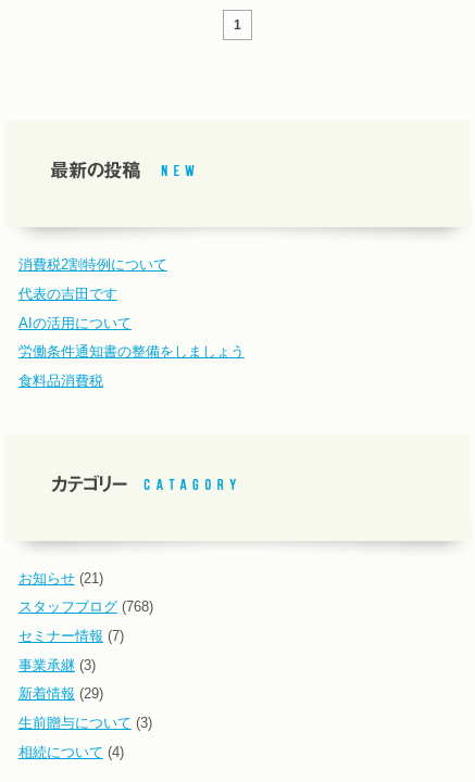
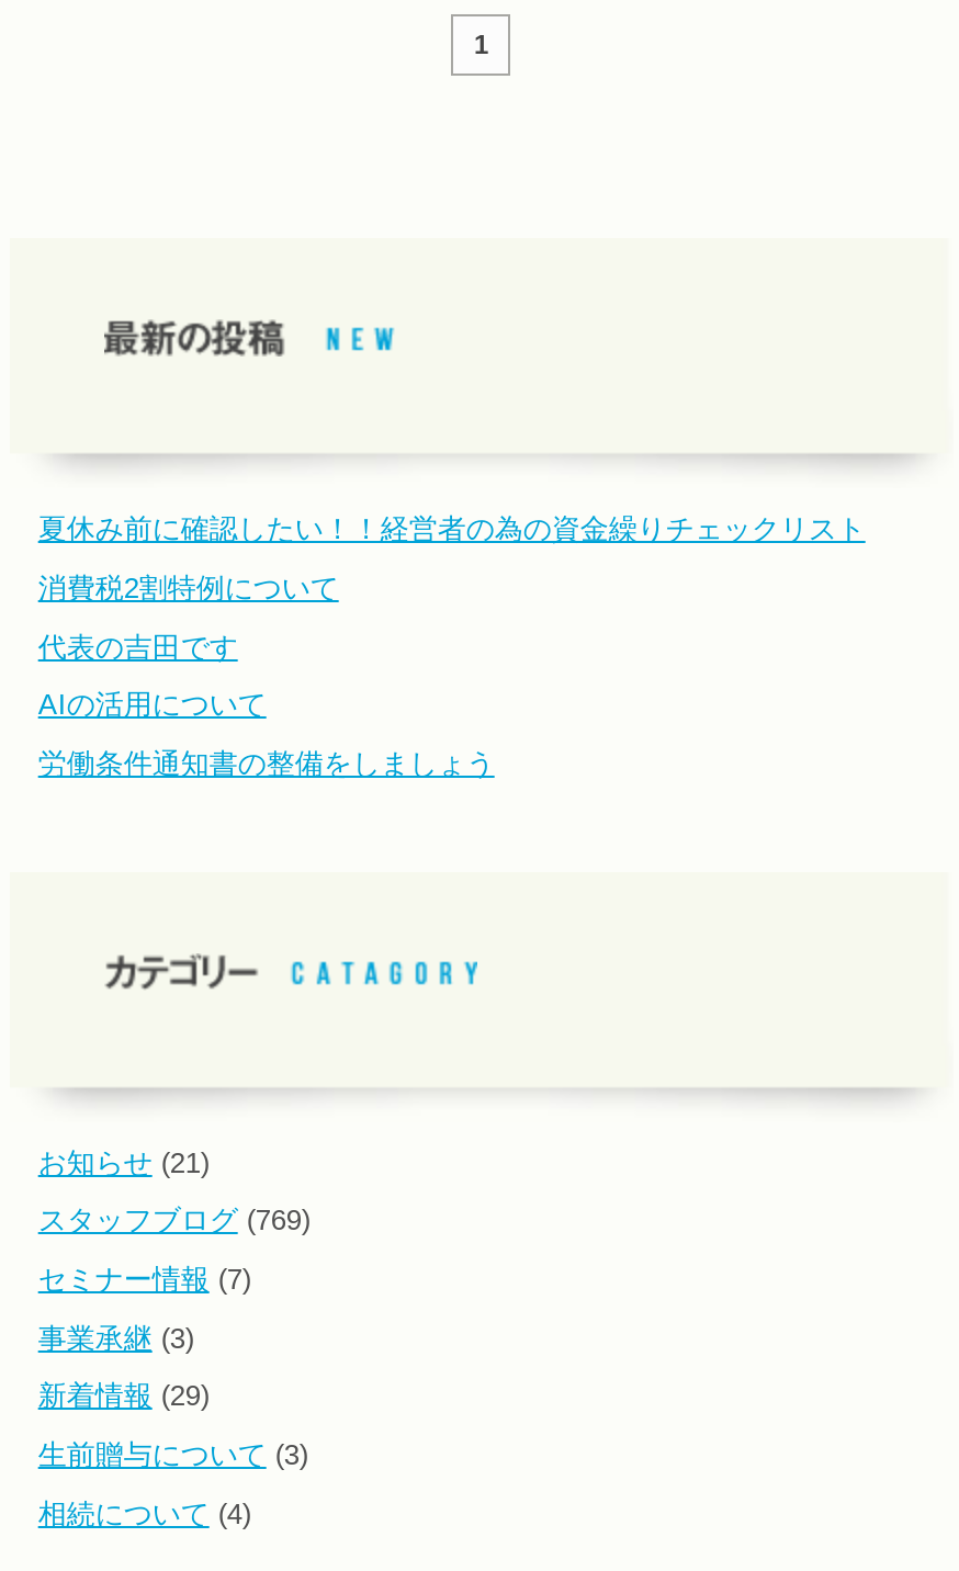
none -> [38,513,865,546] 夏休み前に確認したい！！経営者の為の資金繰りチェックリスト
moved [18,257,167,331] -> [38,571,339,721]: 消費税2割特例について | 代表の吉田です | AIの活用について
[18,372,103,389] 食料品消費税 -> none
[18,599,153,615] スタッフブログ(768) -> [38,1204,310,1237] スタッフブログ(769)

